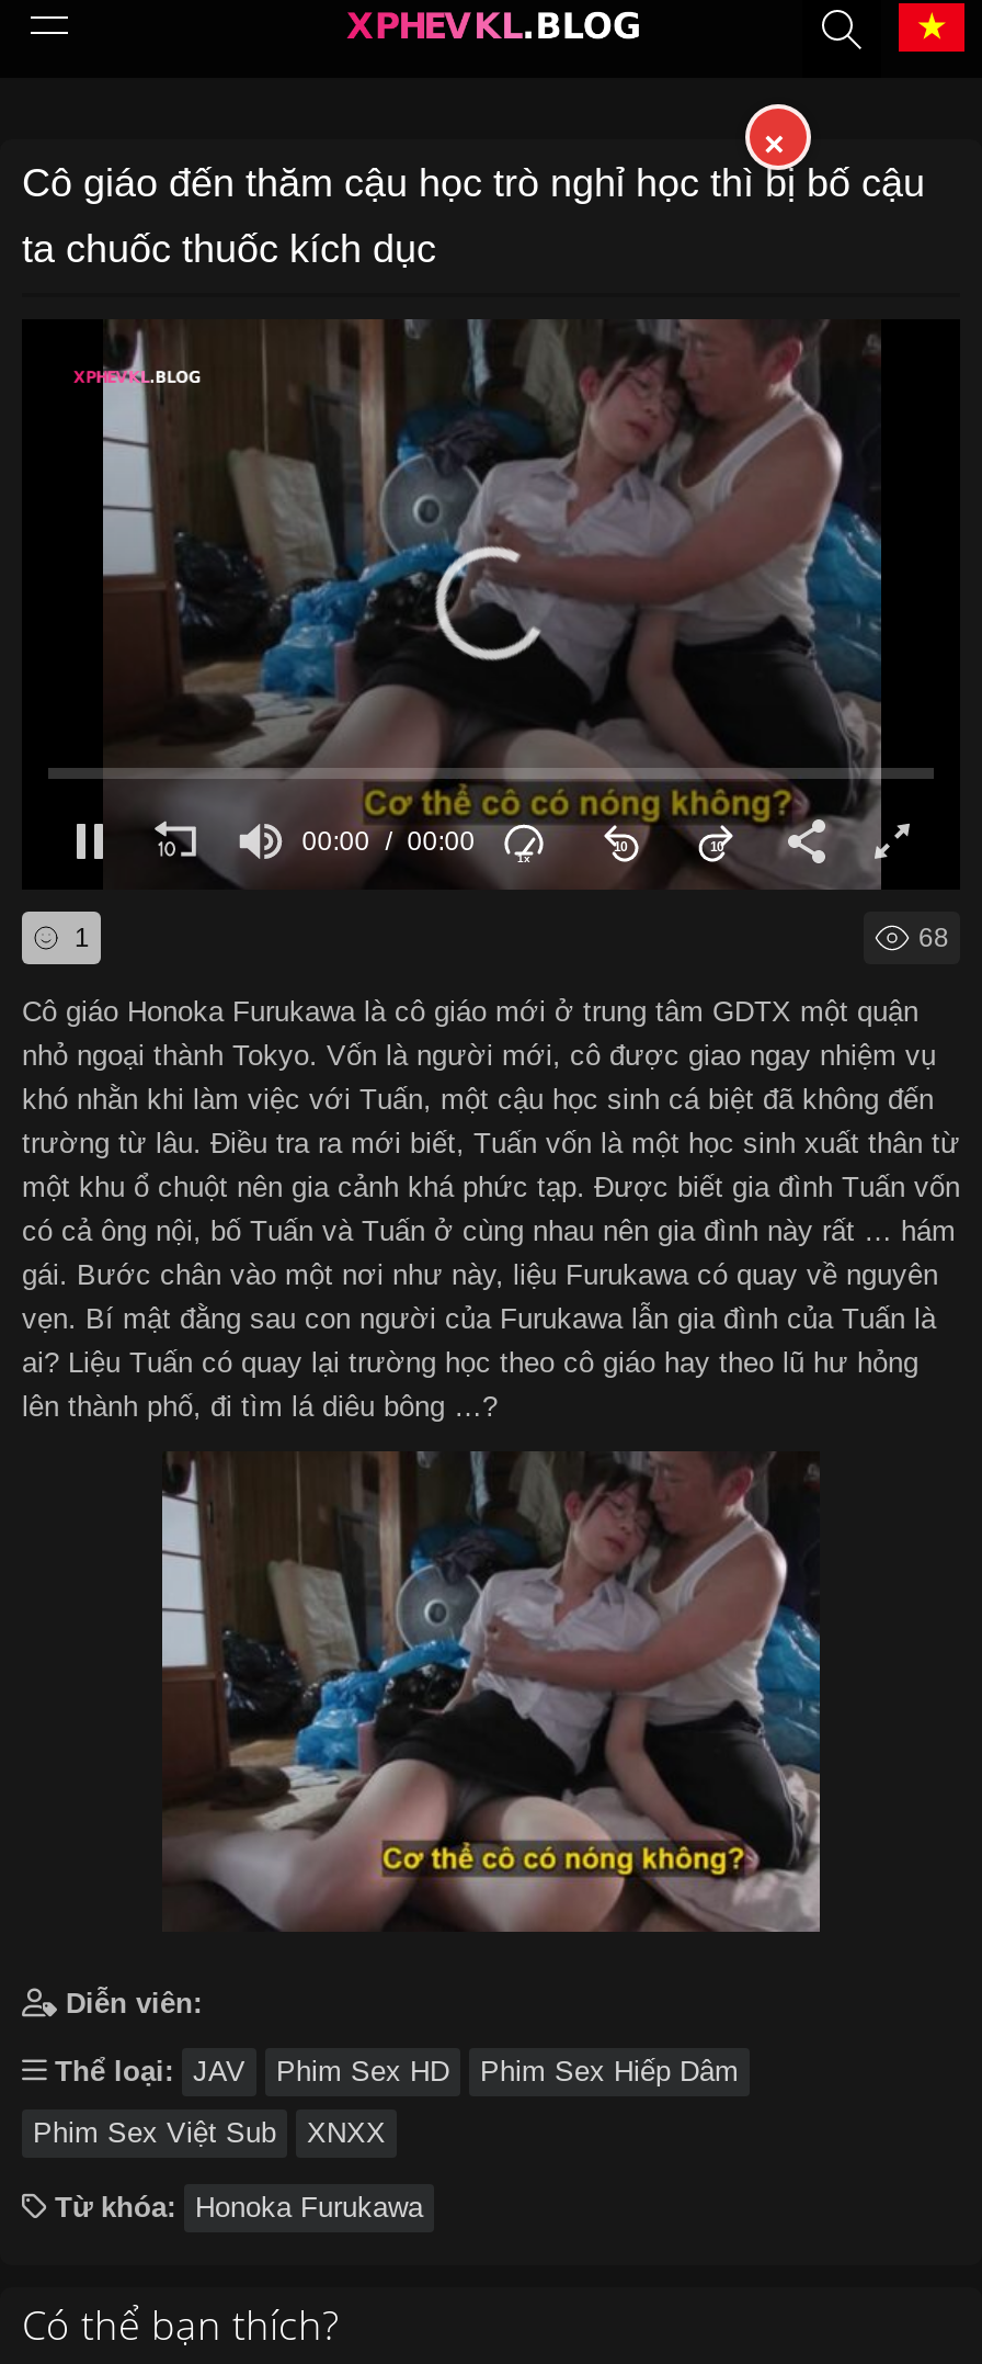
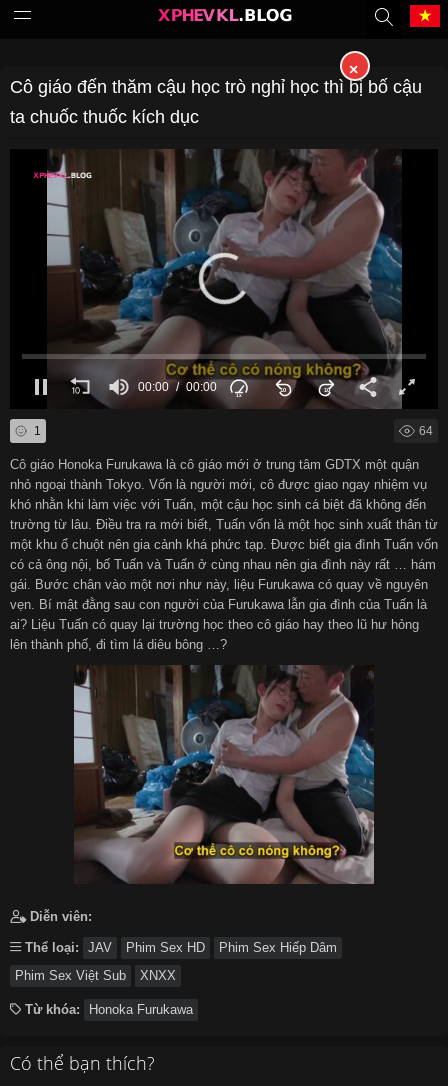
[918,922,949,953] 68 -> [419,424,433,438] 64

